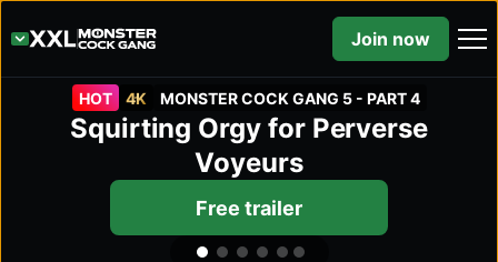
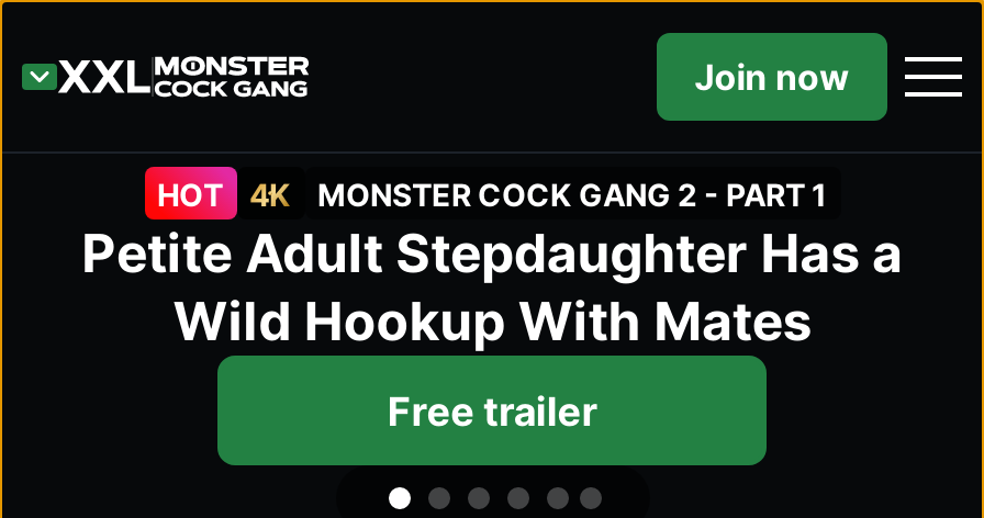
[70,88,428,179] MONSTER COCK GANG 5 - PART 4 | Squirting Orgy for Perverse | Voyeurs -> [81,174,903,353] MONSTER COCK GANG 2 - PART 1 | Petite Adult Stepdaughter Has a | Wild Hookup With Mates

